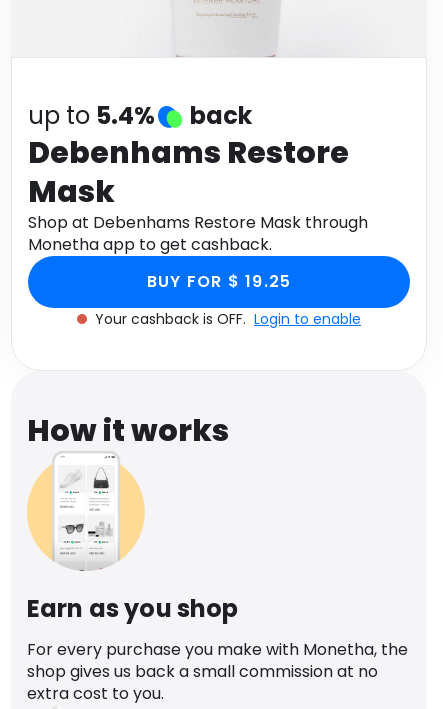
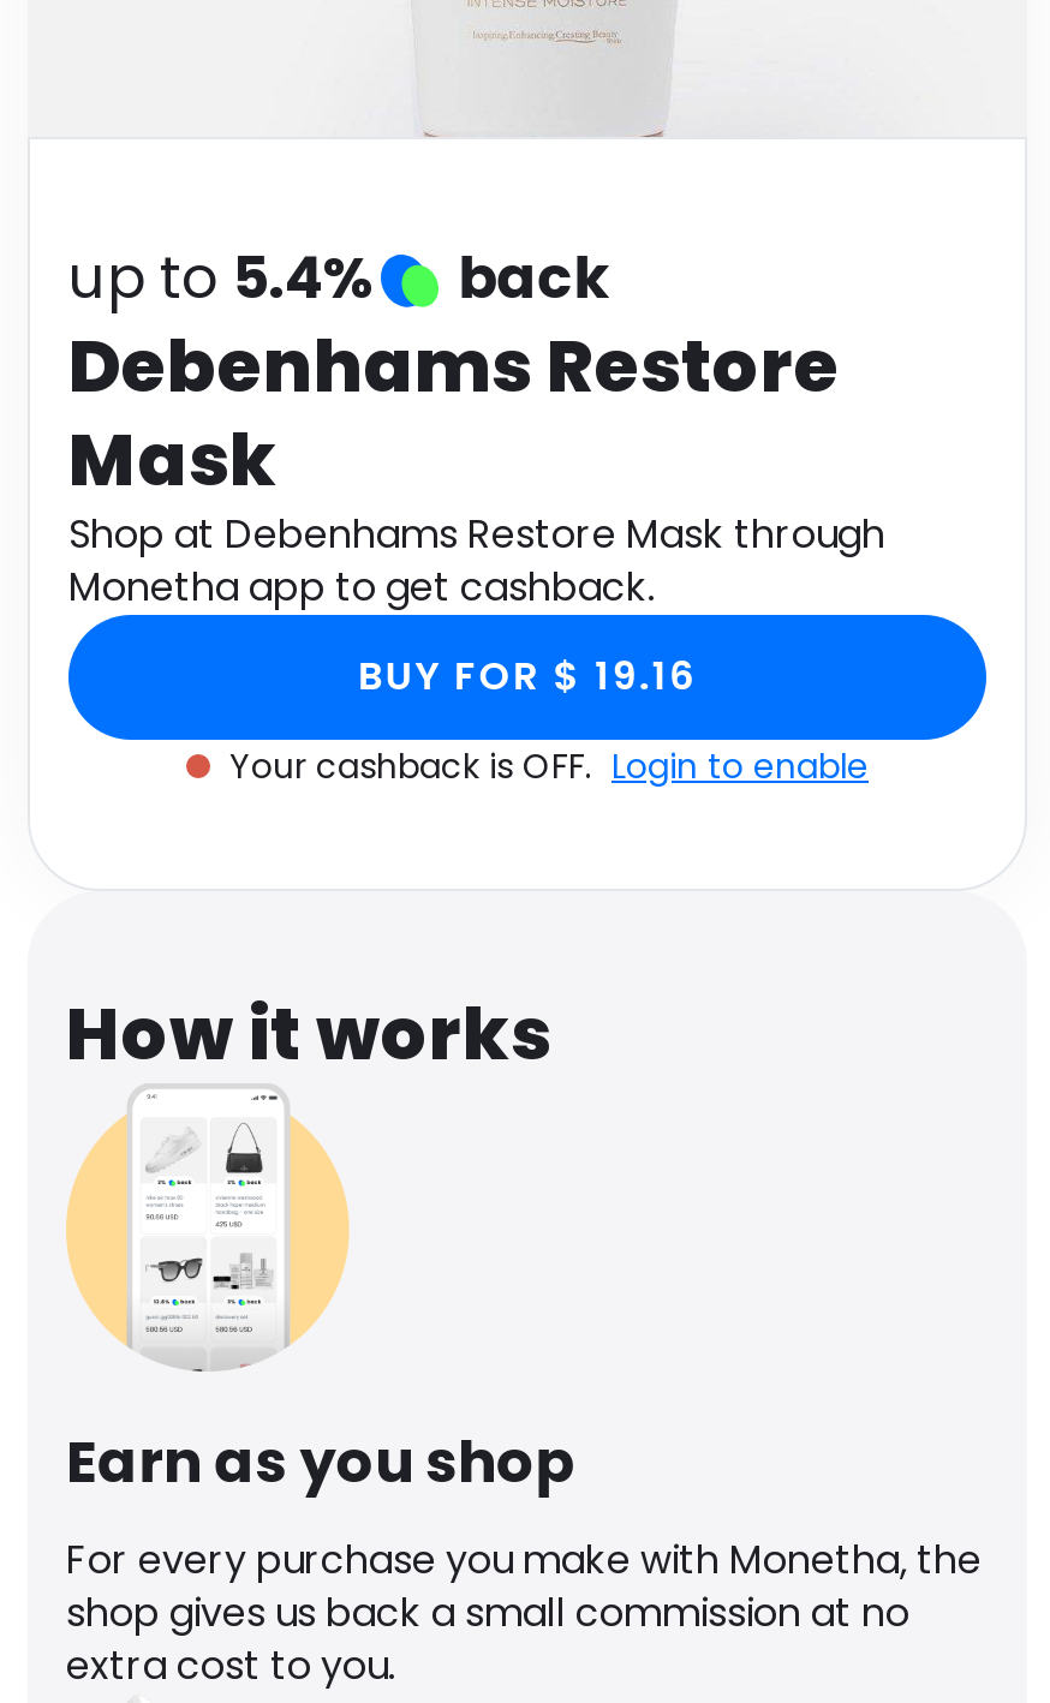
[147,270,291,293] BUY FOR $ 19.25 -> [358,649,697,704] BUY FOR $ 19.16

